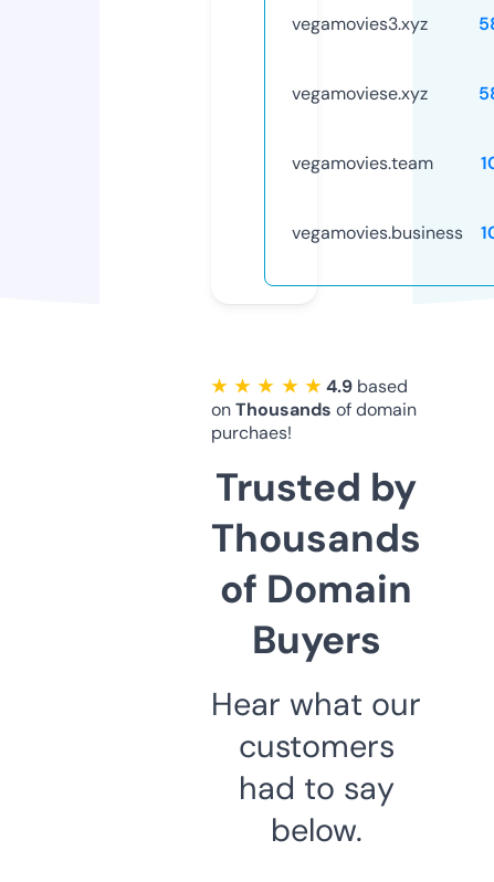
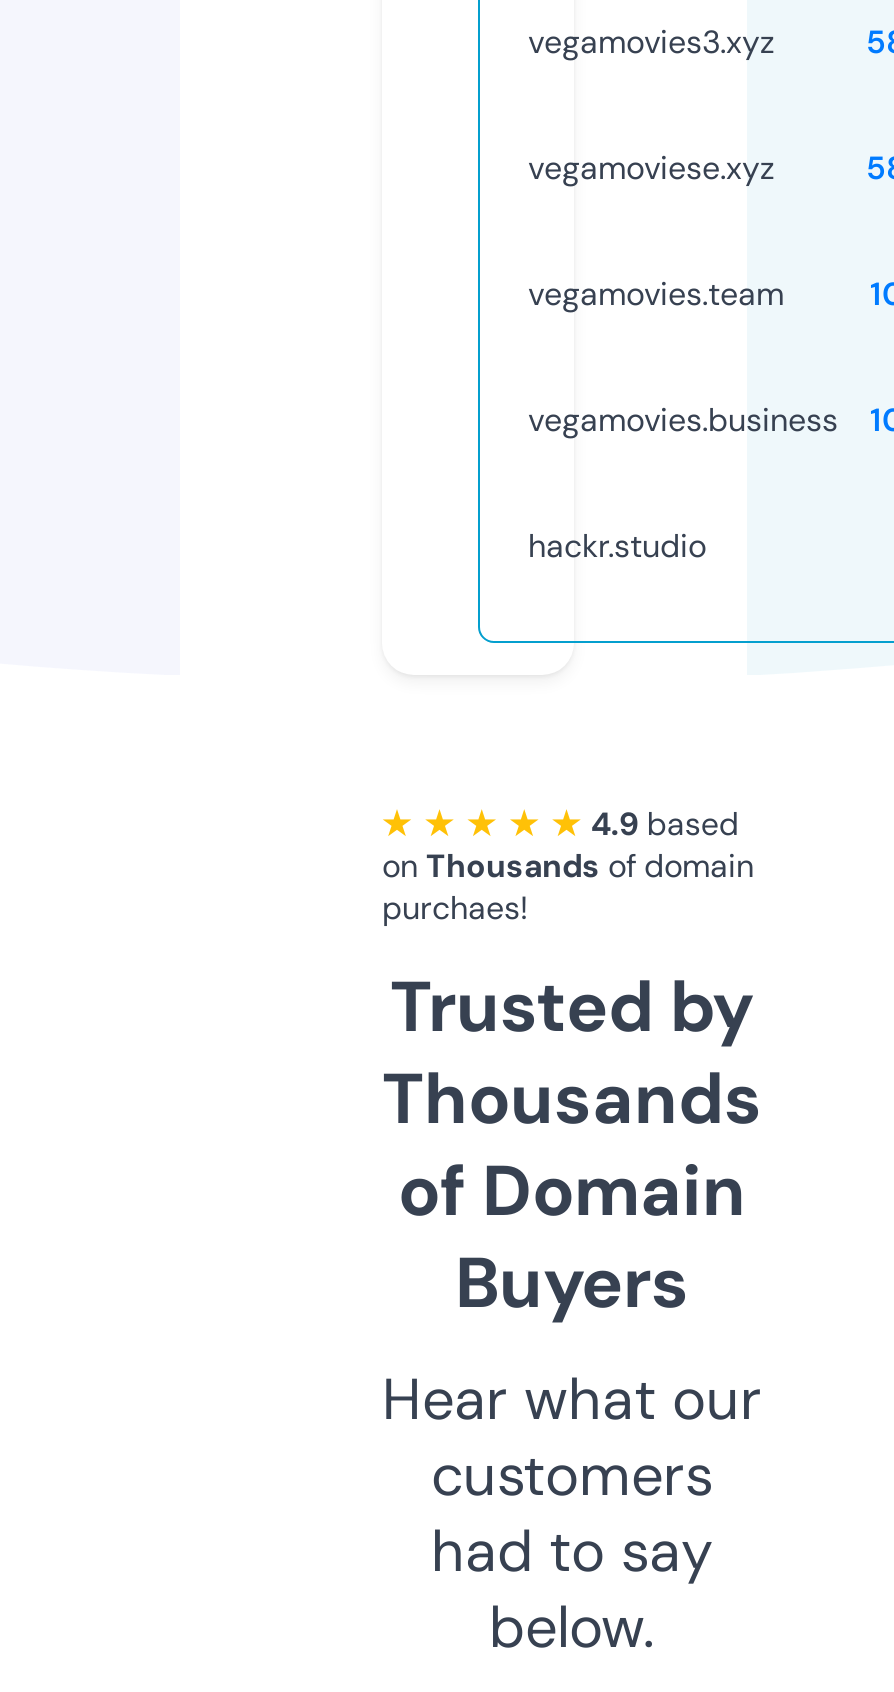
none -> [528,525,706,567] hackr.studio

